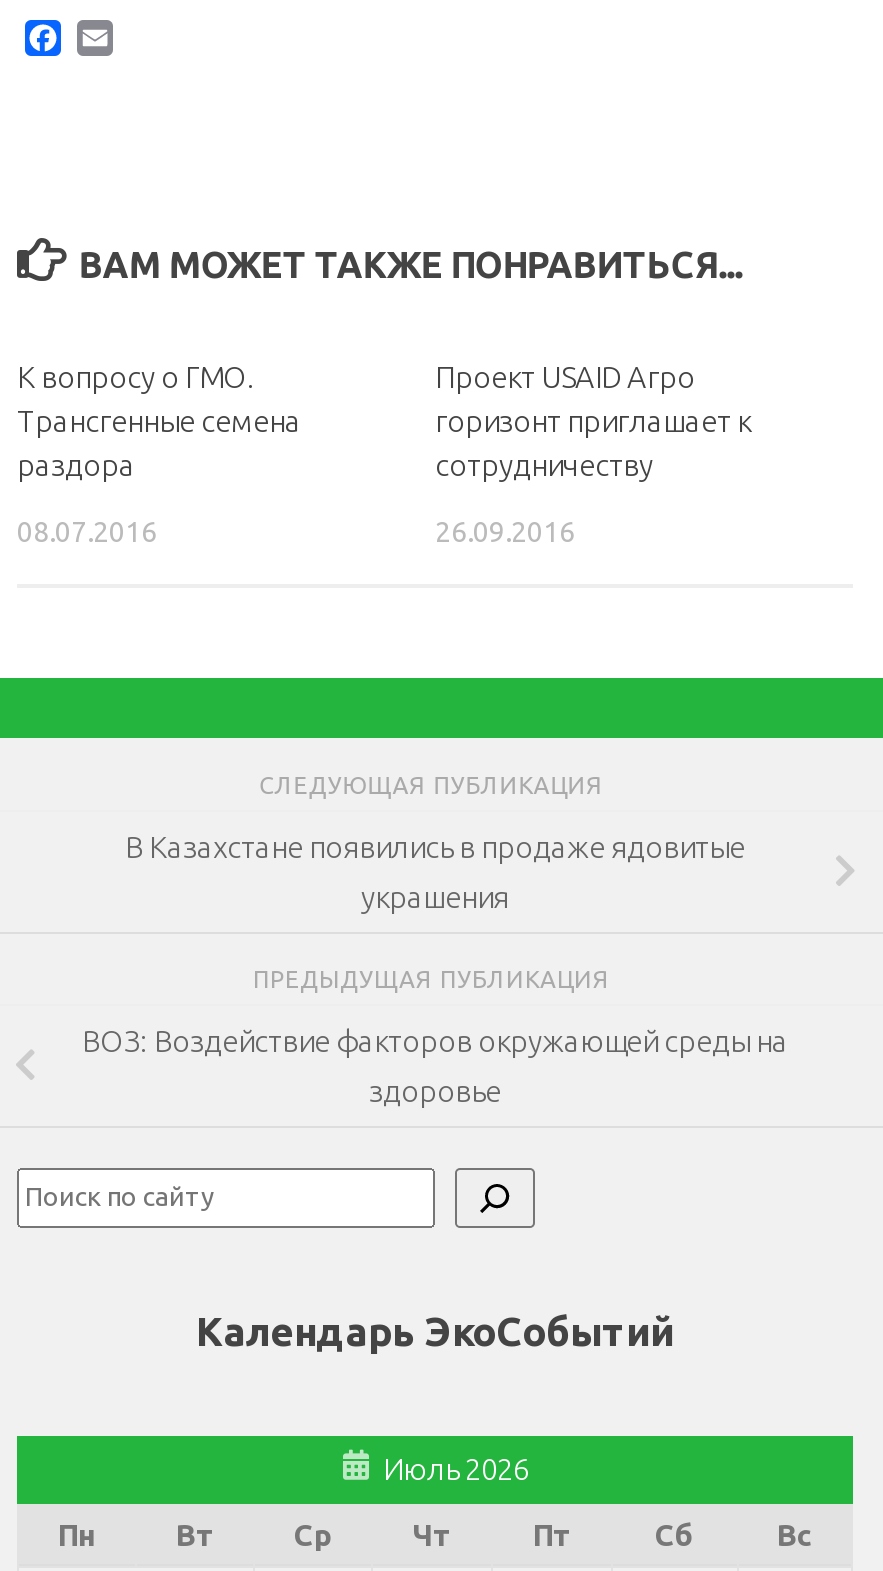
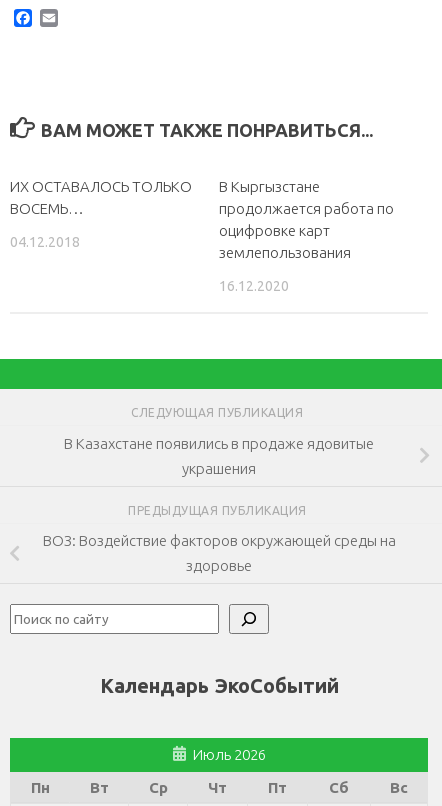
[17,359,301,481] К вопросу о ГМО. | Трансгенные семена | раздора -> [10,178,192,217] ИХ ОСТАВАЛОСЬ ТОЛЬКО | ВОСЕМЬ…
[435,359,751,481] Проект USAID Агро | горизонт приглашает к | сотрудничеству -> [219,178,394,261] В Кыргызстане | продолжается работа по | оцифровке карт | землепользования
[17,515,157,547] 08.07.2016 -> [10,234,80,250] 04.12.2018
[435,515,575,547] 26.09.2016 -> [219,278,289,294] 16.12.2020

